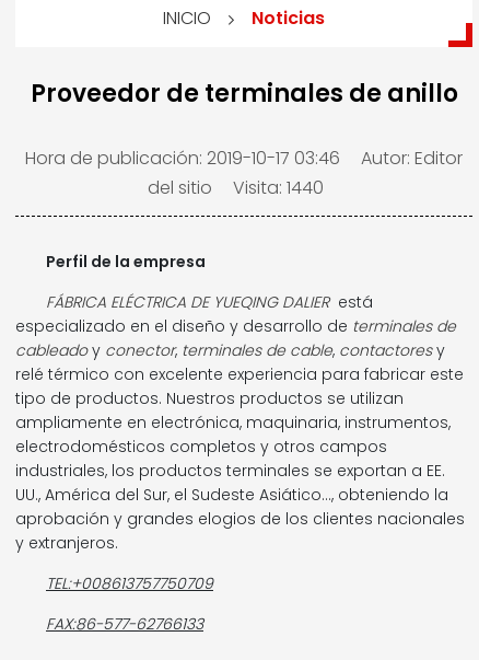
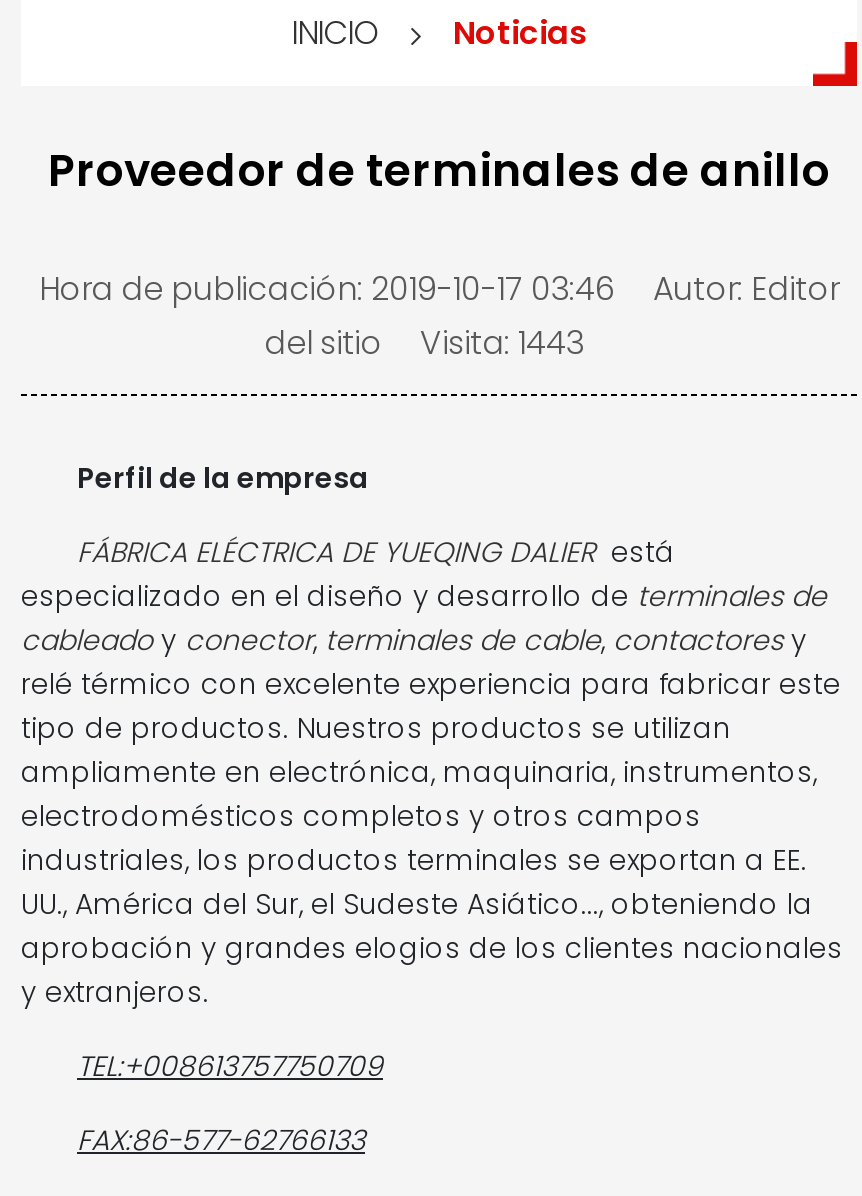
[148,175,324,200] del sitio Visita: 1440 -> [264,319,584,365] del sitio Visita: 1443

